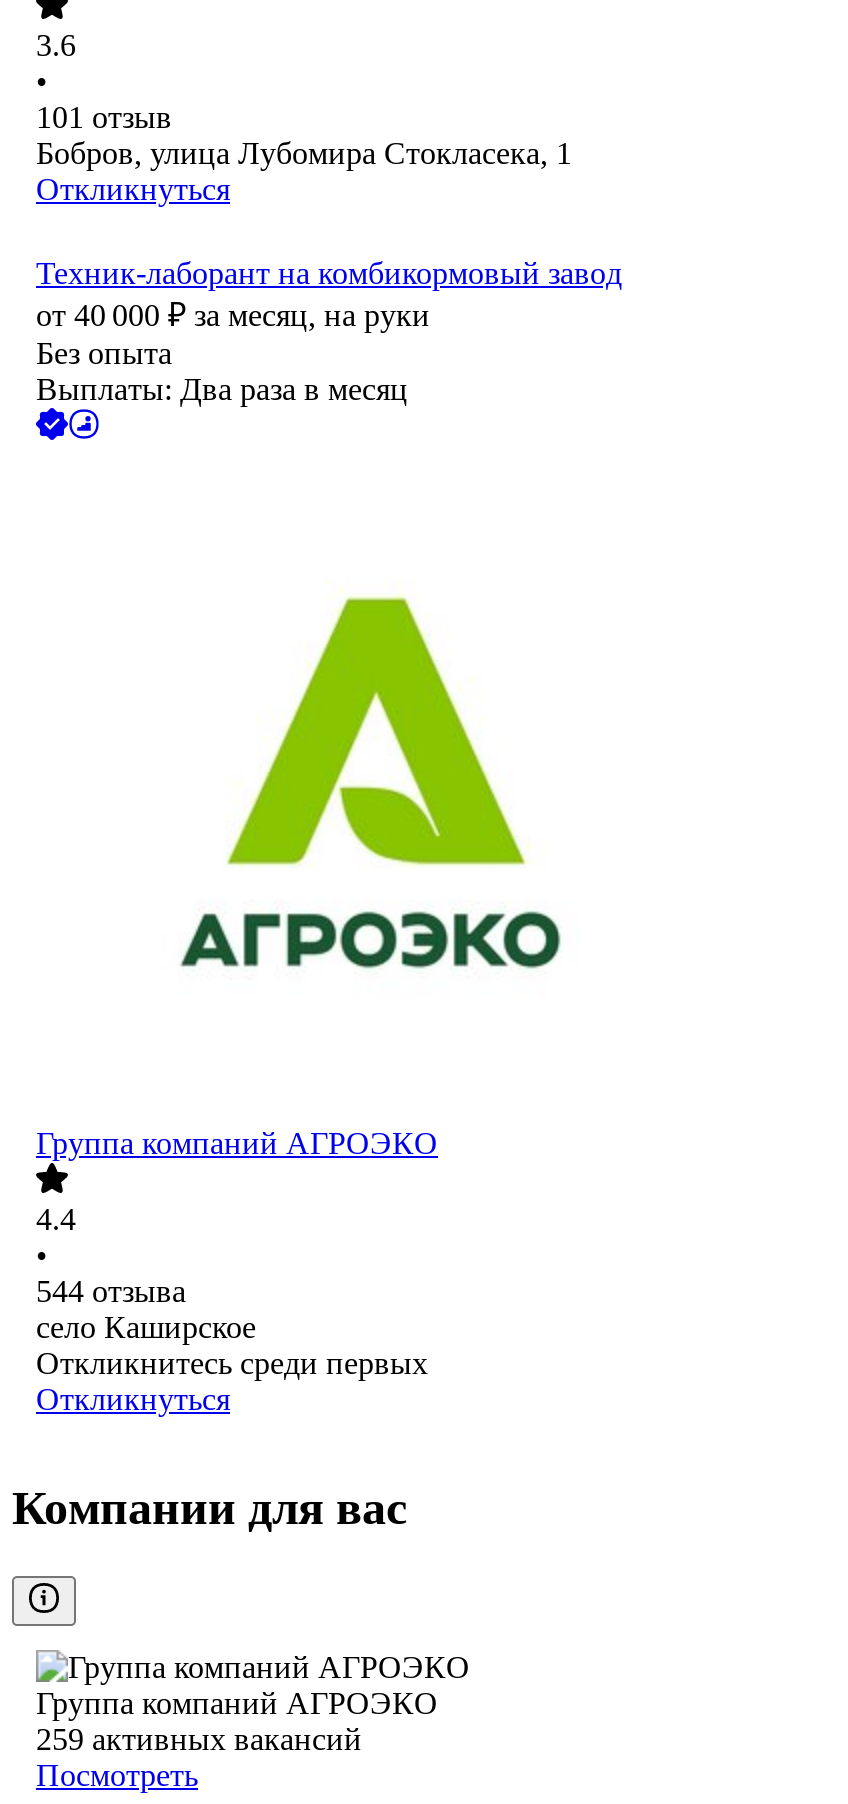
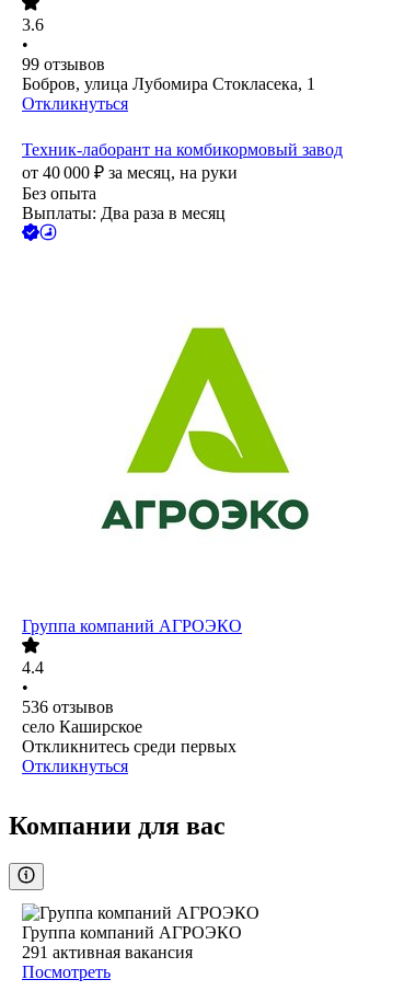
[36,101,172,135] 101 отзыв -> [22,55,105,74] 99 отзывов
[36,1275,186,1309] 544 отзыва -> [22,698,114,717] 536 отзывов
[36,1723,362,1757] 259 активных вакансий -> [22,943,193,962] 291 активная вакансия

